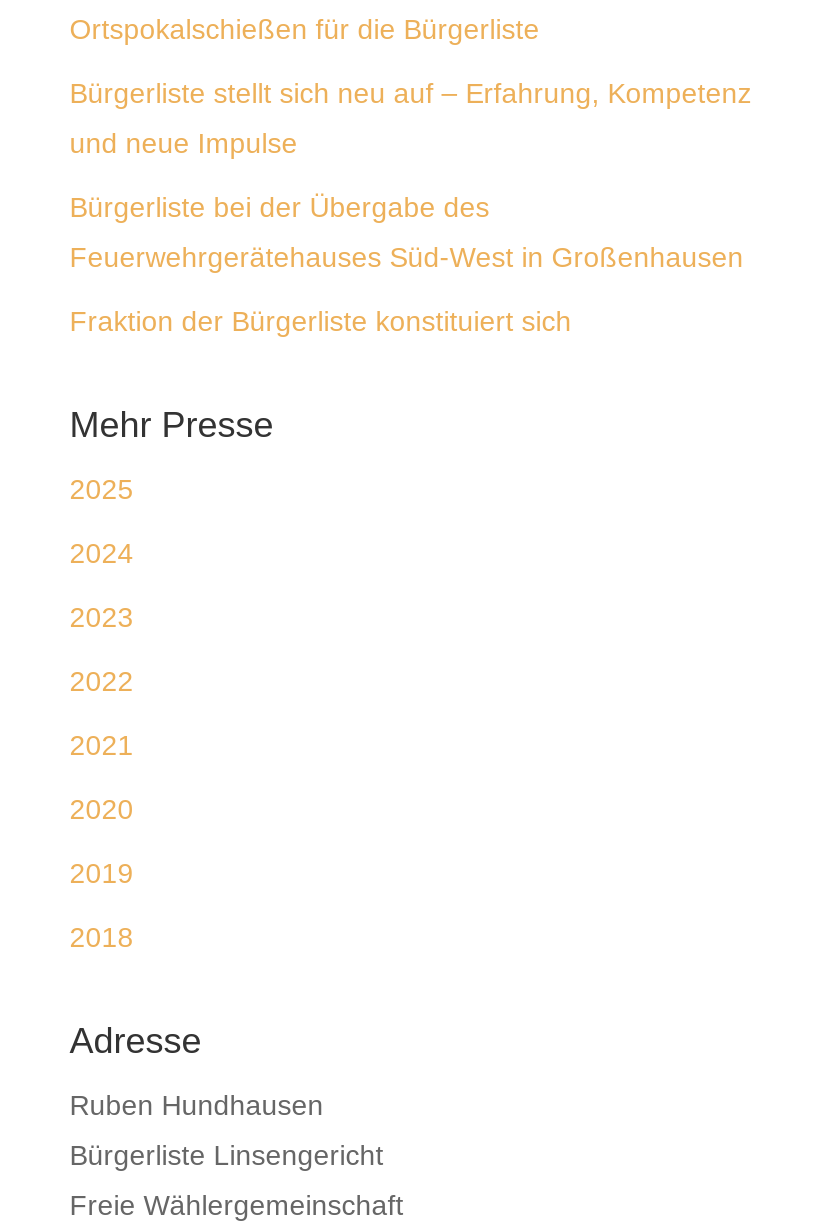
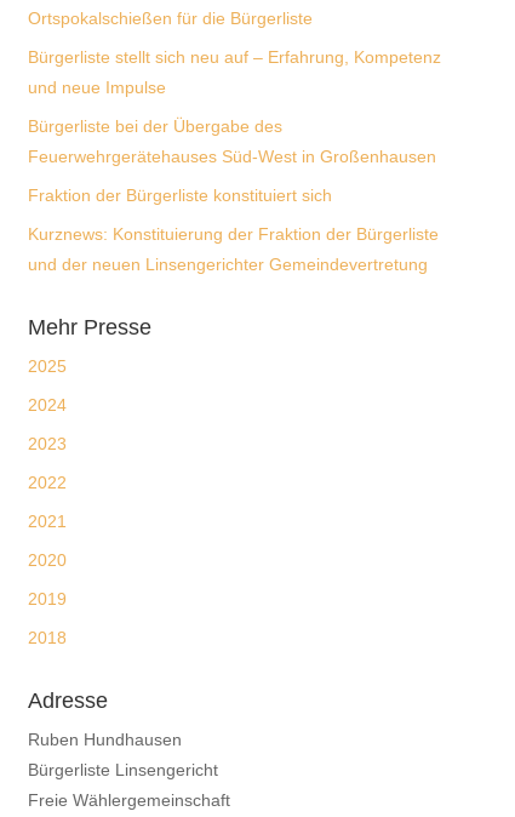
none -> [28,224,438,274] Kurznews: Konstituierung der Fraktion der Bürgerliste | und der neuen Linsengerichter Gemeindevertretung

